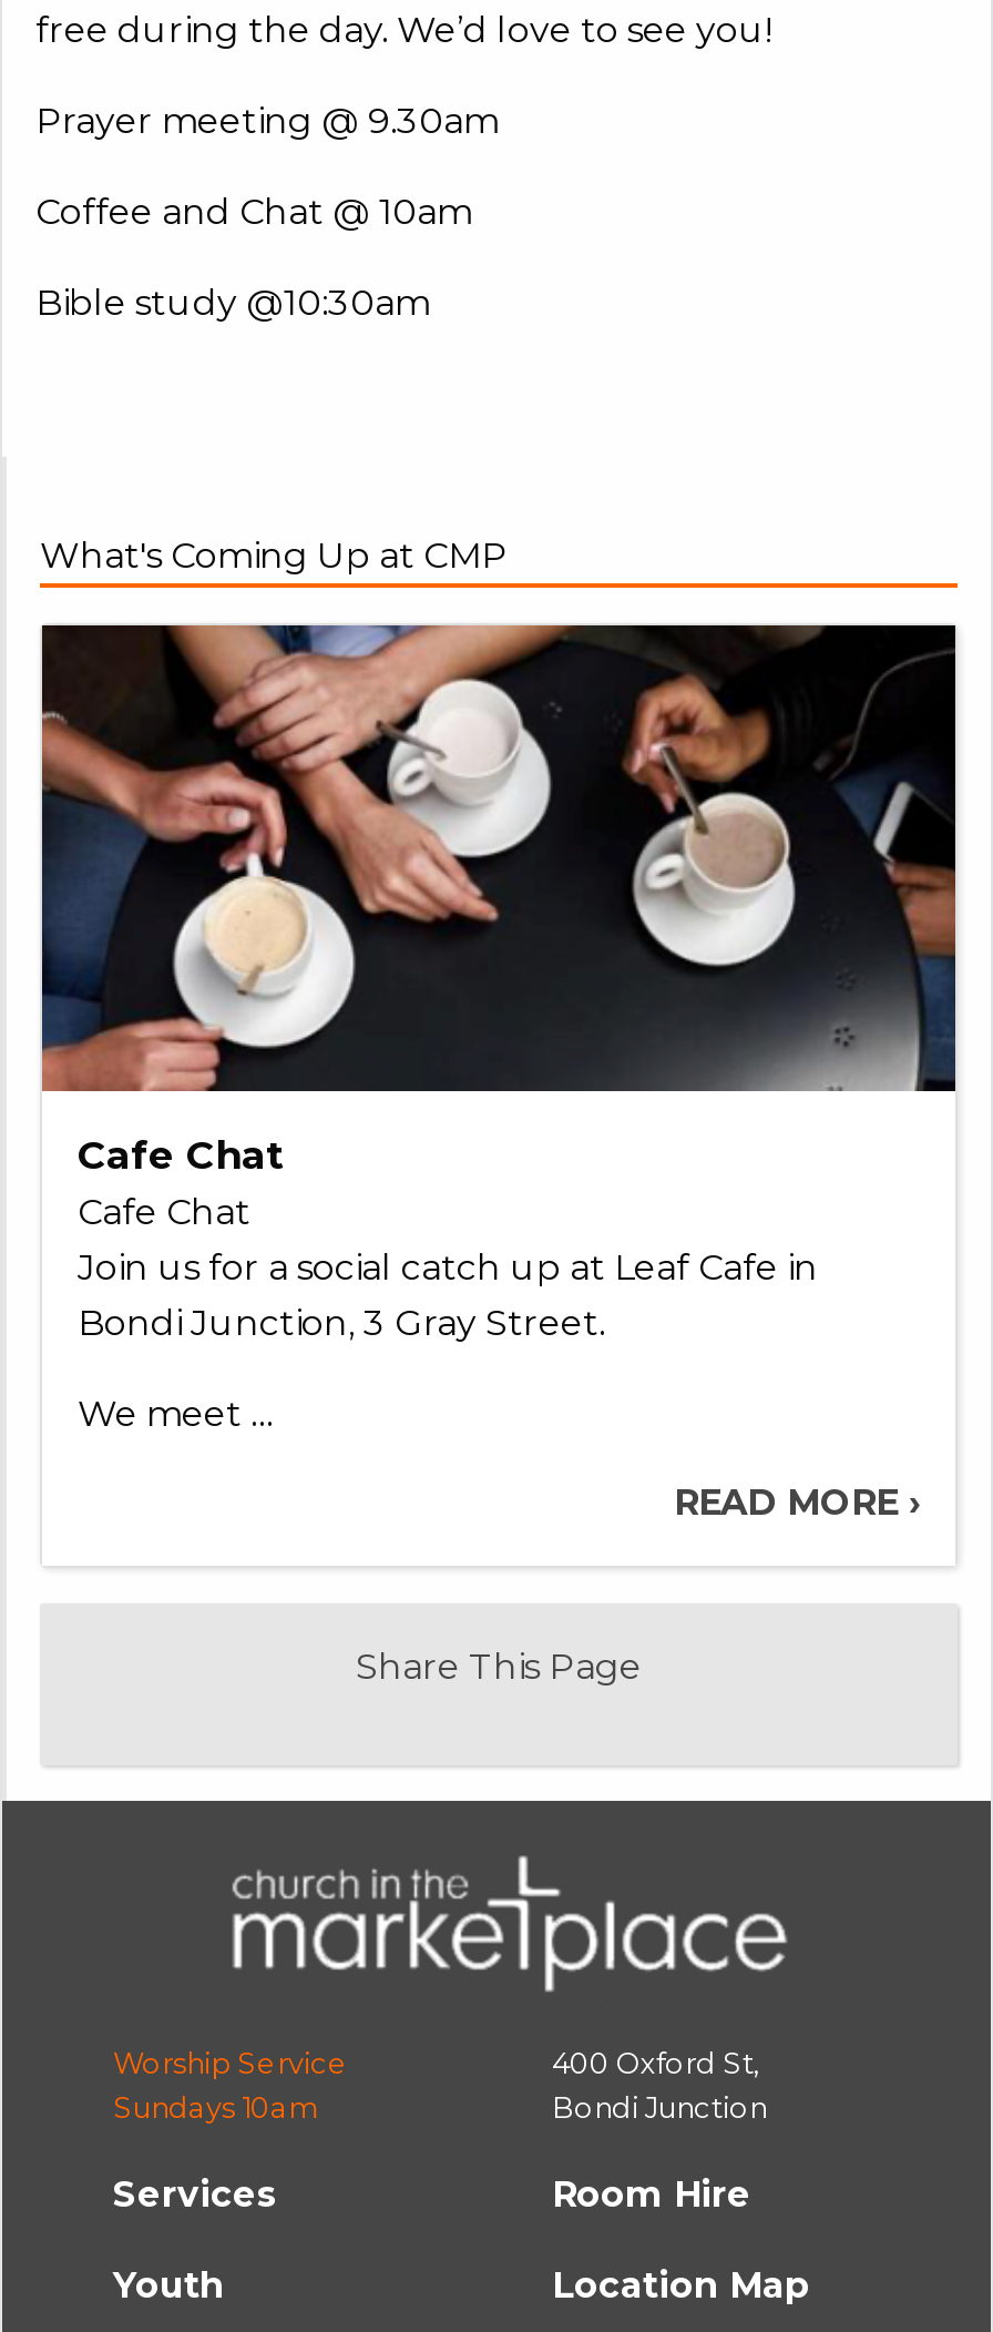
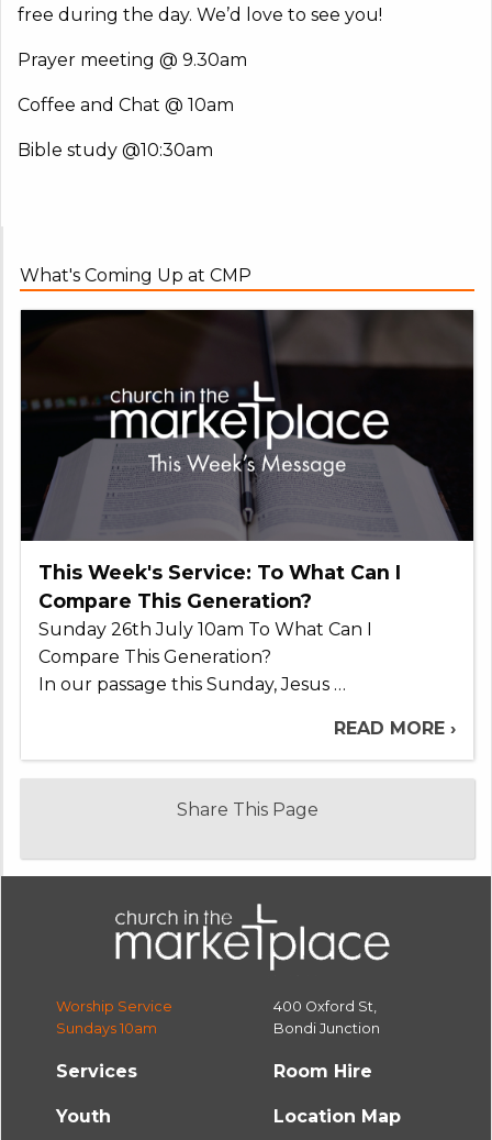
[40,623,958,1435] [image] | Cafe Chat | Cafe Chat | Join us for a social catch up at Leaf Cafe in | Bondi Junction, 3 Gray Street. | We meet … -> [20,309,474,695] [image] | This Week's Service: To What Can I | Compare This Generation? | Sunday 26th July 10am To What Can I | Compare This Generation? | In our passage this Sunday, Jesus …

